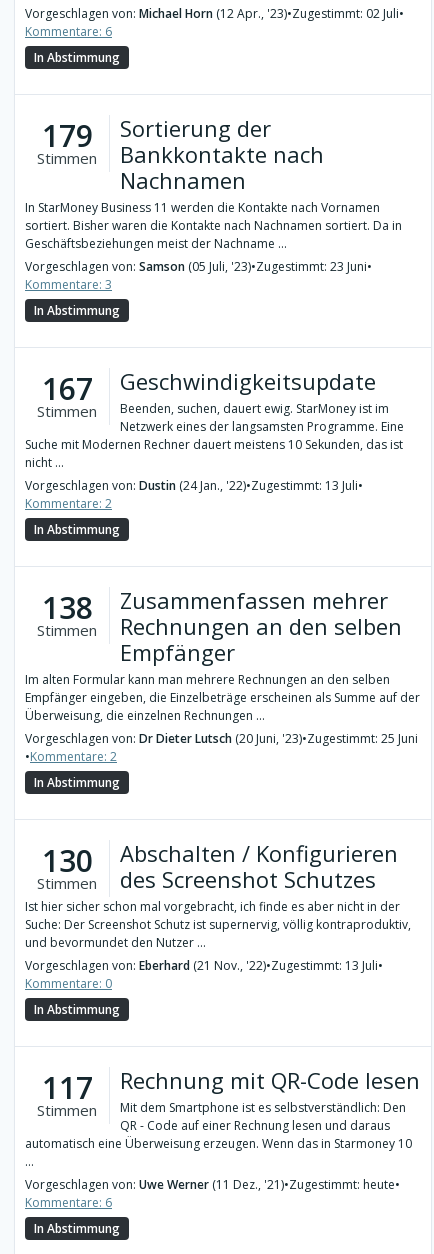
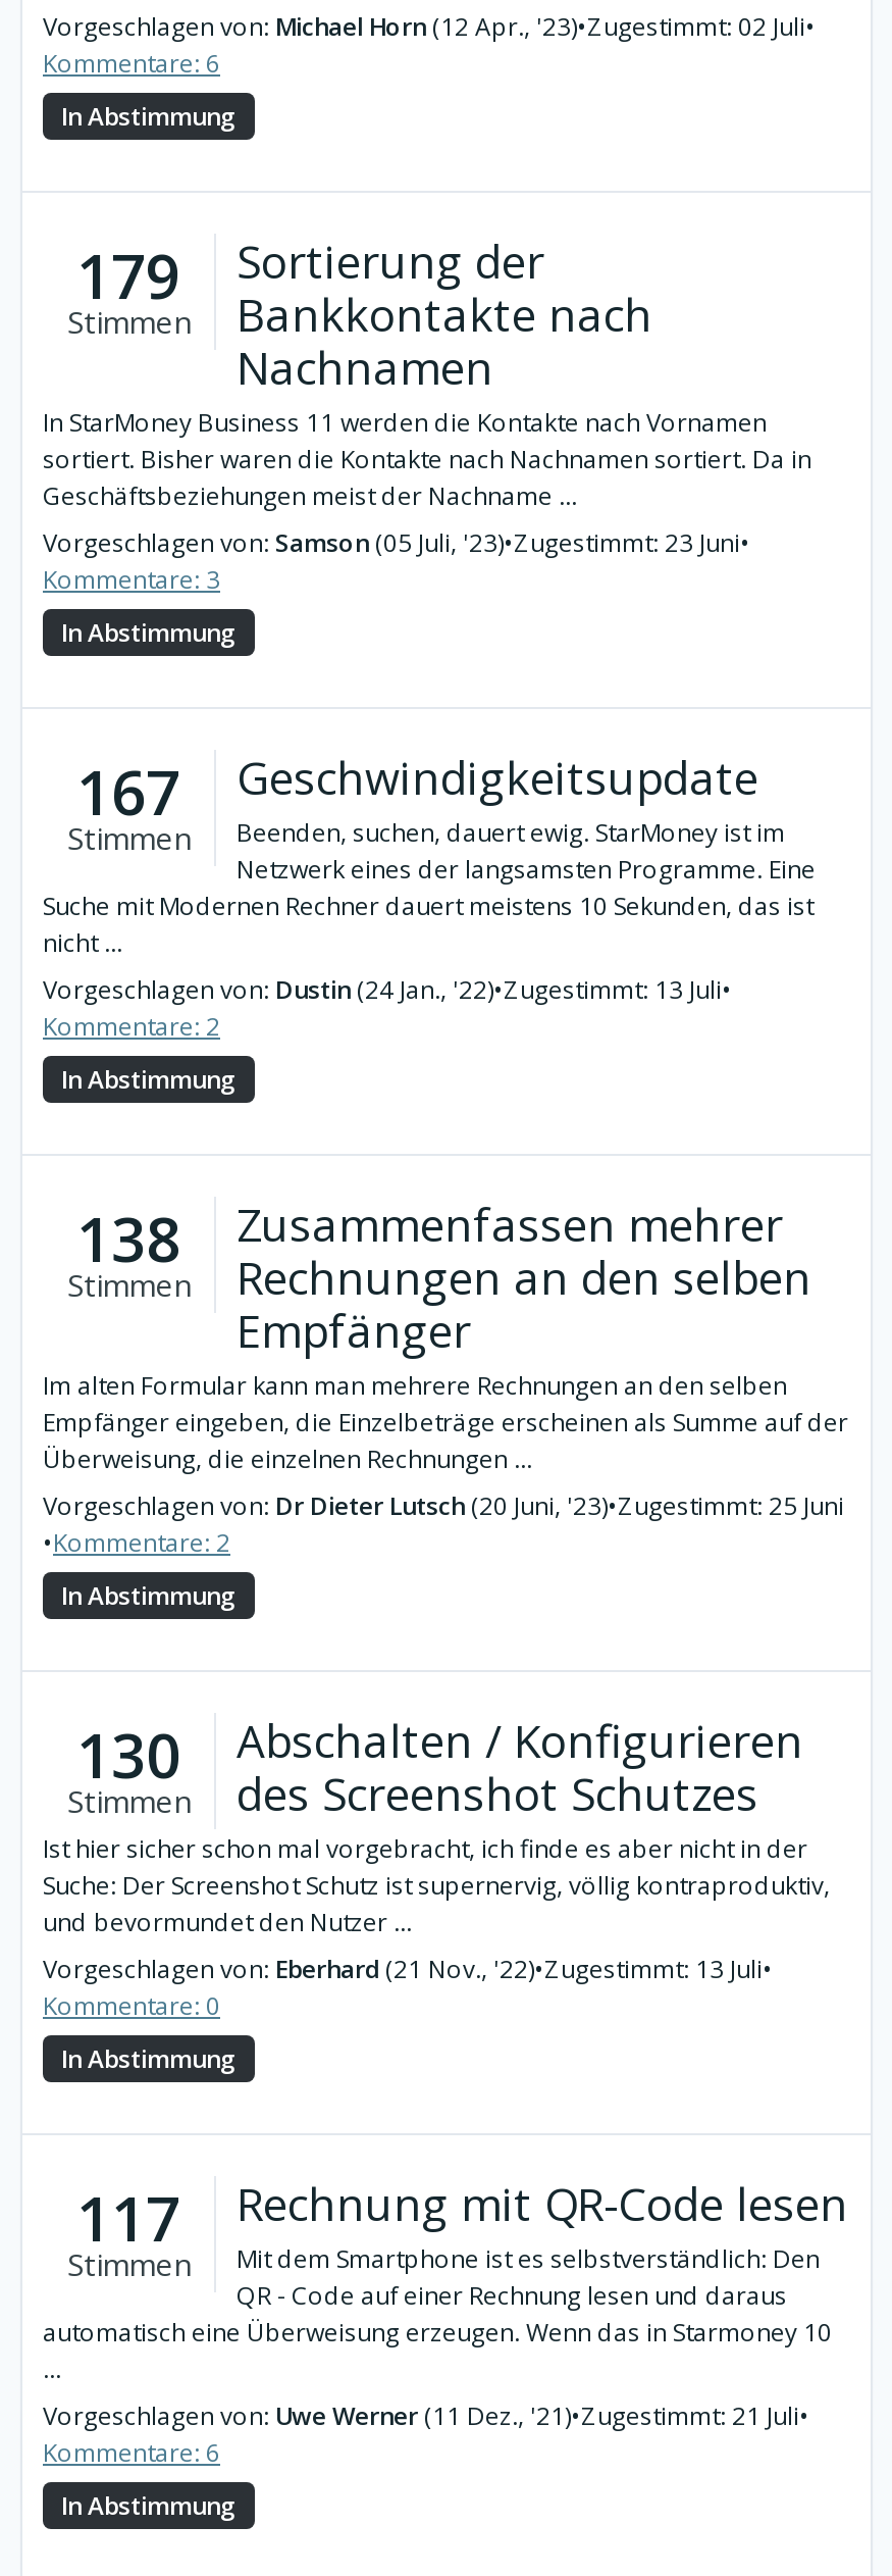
[25,1176,400,1193] Vorgeschlagen von: Uwe Werner (11 Dez., '21) •Zugestimmt: heute• -> [43,2398,809,2433] Vorgeschlagen von: Uwe Werner (11 Dez., '21) •Zugestimmt: 21 Juli•

